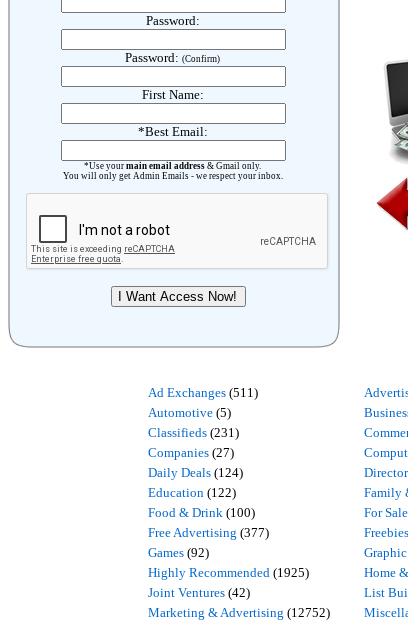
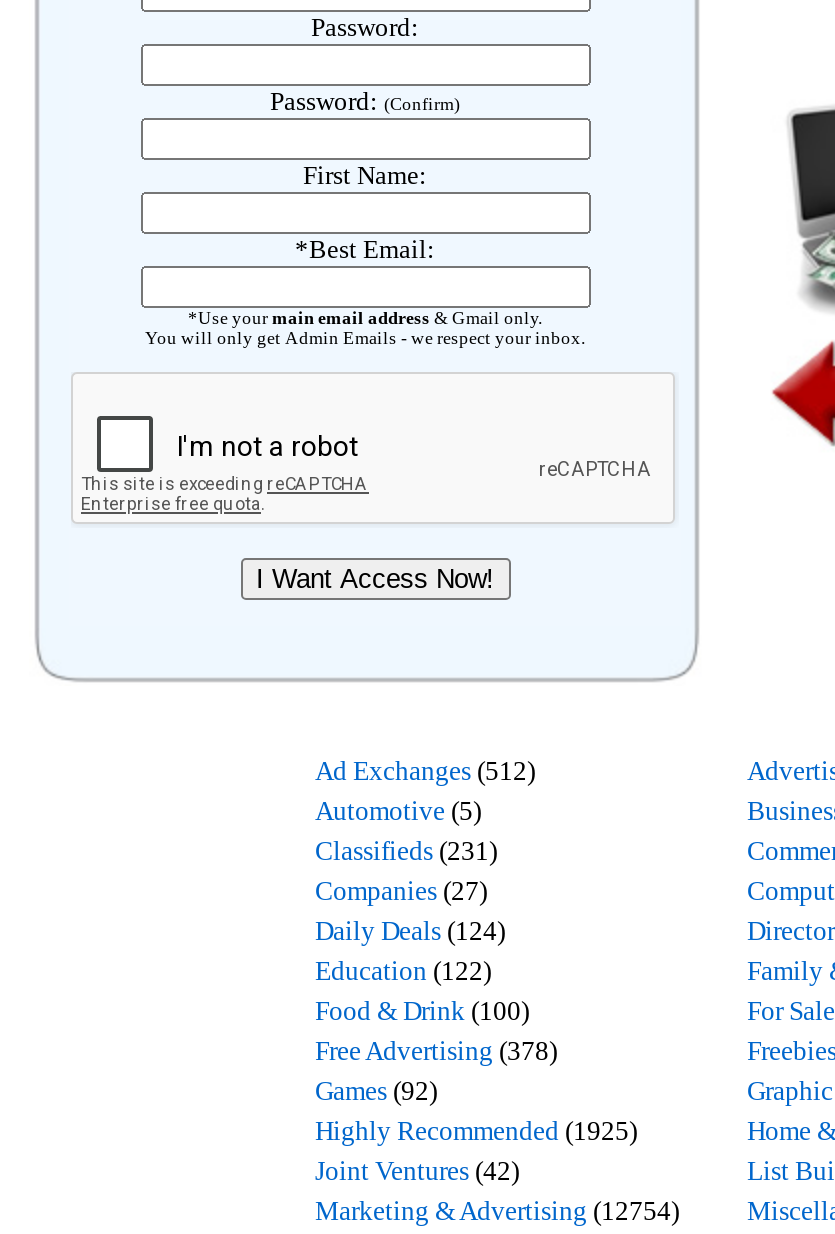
[148,385,258,400] Ad Exchanges (511) -> [315,756,535,786] Ad Exchanges (512)
[148,525,269,540] Free Advertising (377) -> [315,1036,557,1066] Free Advertising (378)
[148,605,330,620] Marketing & Advertising (12752) -> [315,1196,679,1226] Marketing & Advertising (12754)

